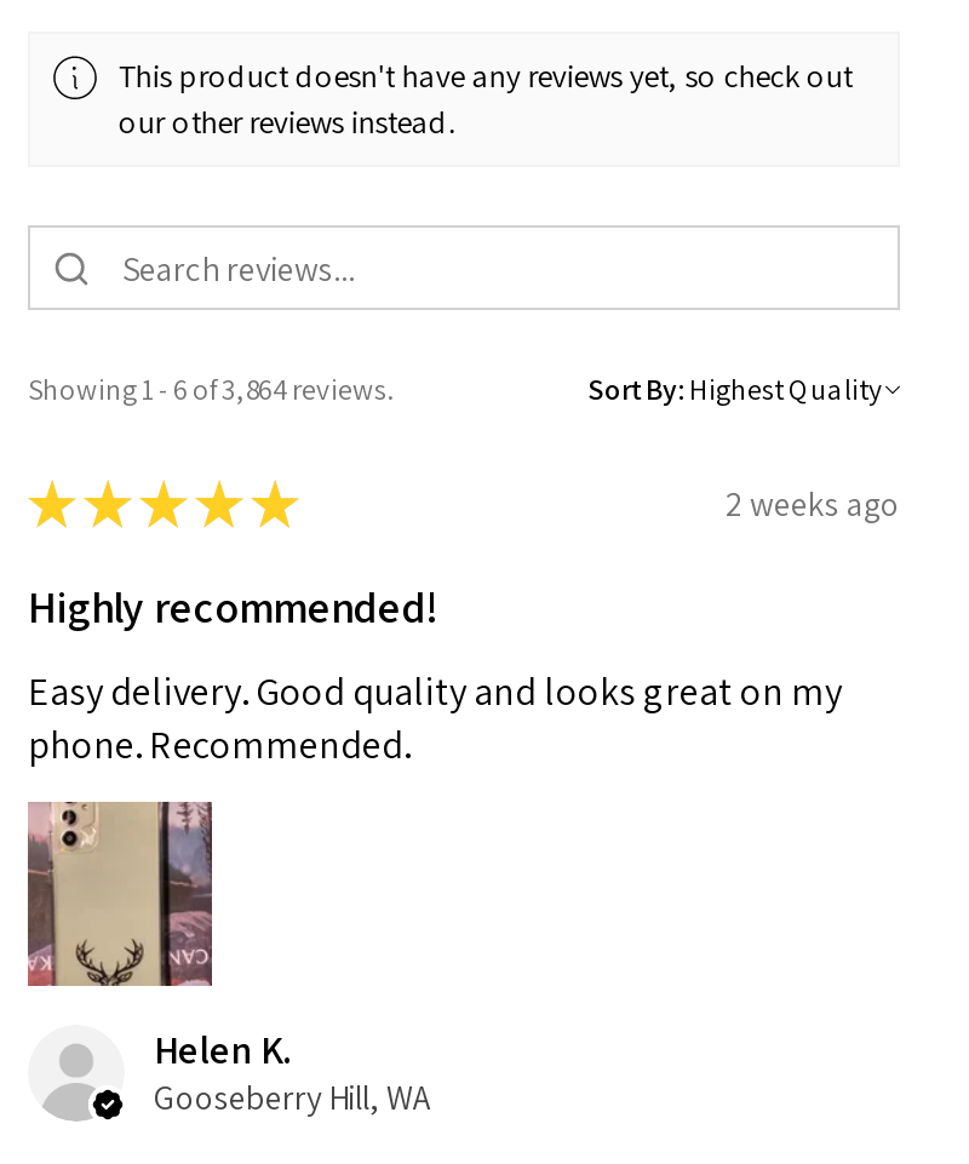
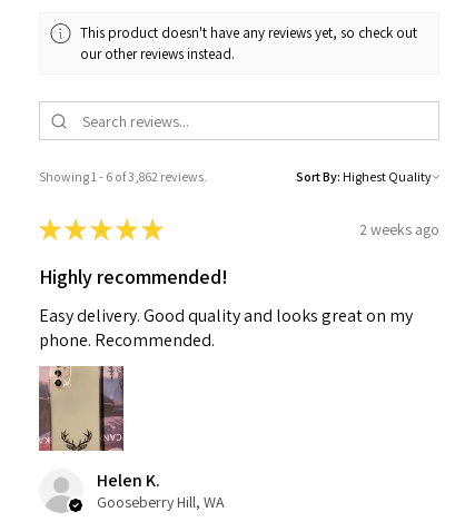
[28,371,394,408] Showing 1 - 6 of 3,864 reviews. -> [39,168,207,185] Showing 1 - 6 of 3,862 reviews.

